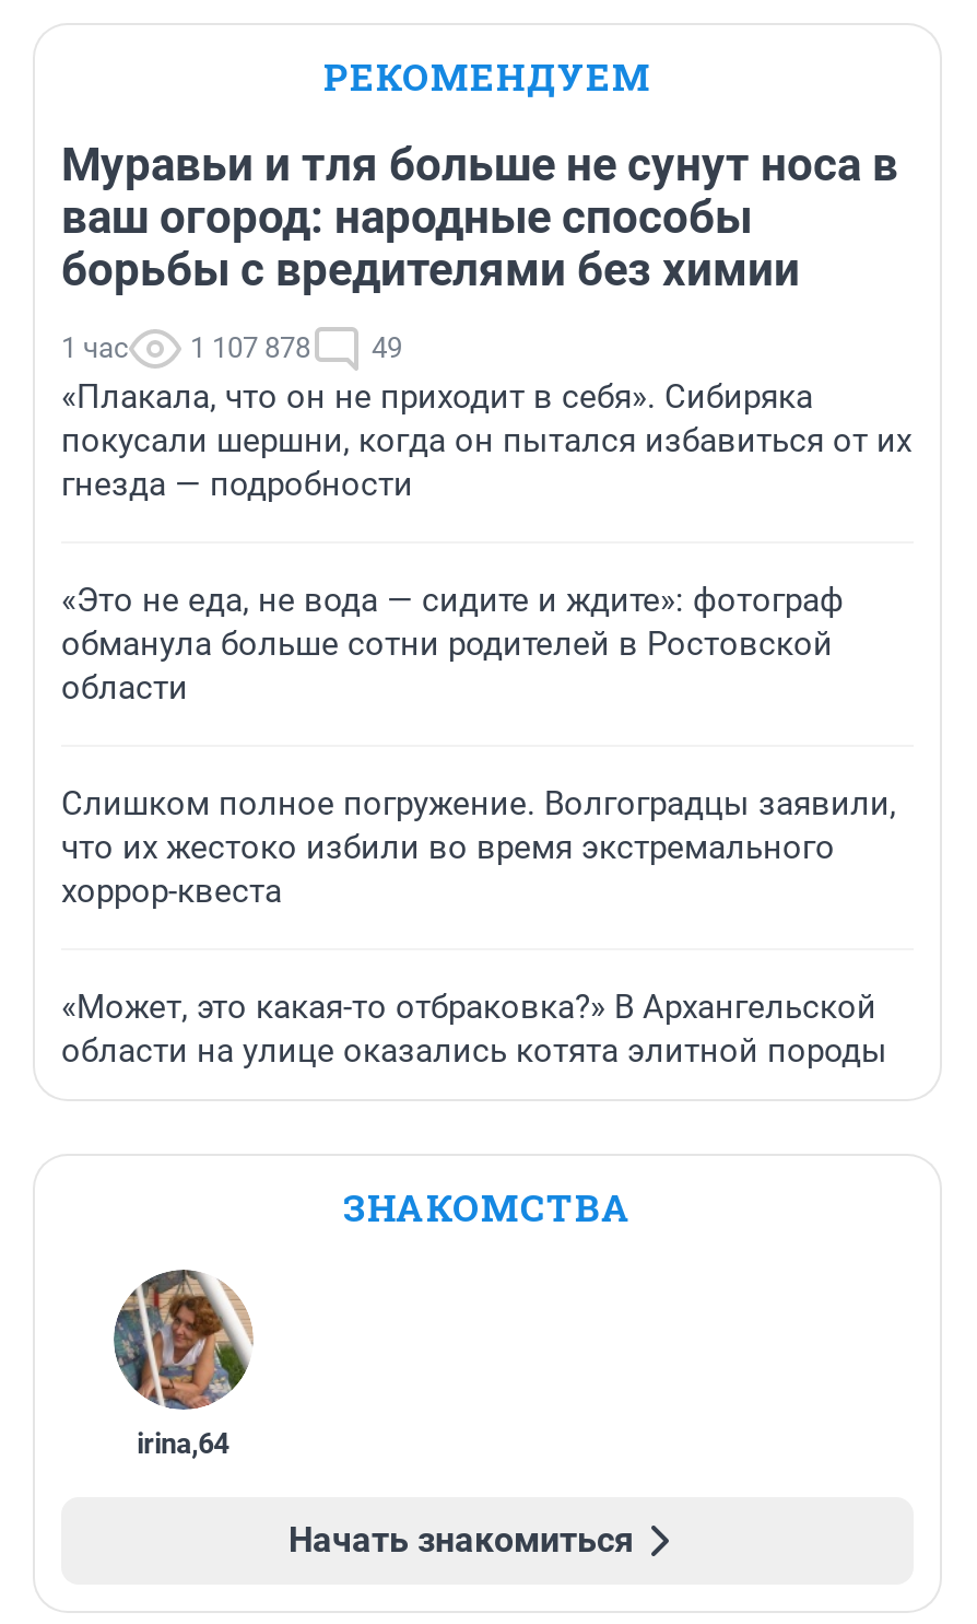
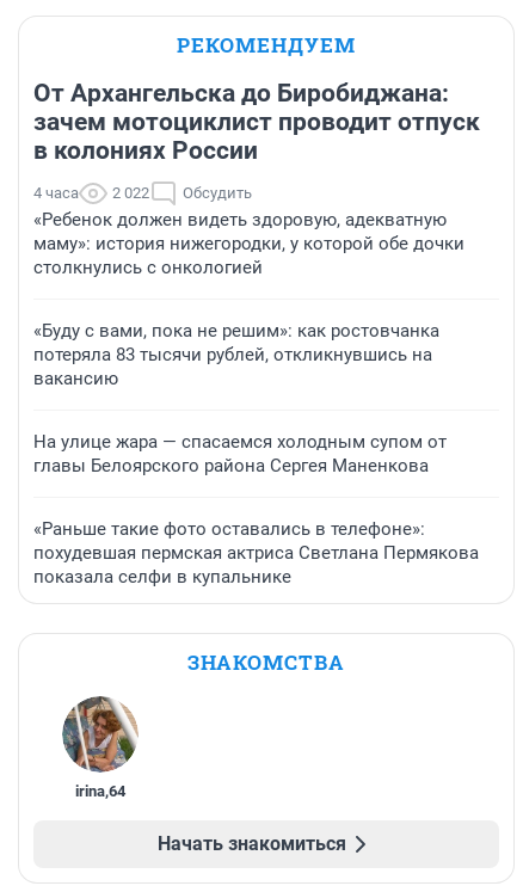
[61,139,898,297] Муравьи и тля больше не сунут носа в | ваш огород: народные способы | борьбы с вредителями без химии -> [33,79,480,165] От Архангельска до Биробиджана: | зачем мотоциклист проводит отпуск | в колониях России
[61,332,911,504] 1 час | 1 107 878 | 49 | «Плакала, что он не приходит в себя». Сибиряка | покусали шершни, когда он пытался избавиться от их | гнезда — подробности -> [33,184,464,278] 4 часа | 2 022 | Обсудить | «Ребенок должен видеть здоровую, адекватную | маму»: история нижегородки, у которой обе дочки | столкнулись с онкологией
[61,581,844,708] «Это не еда, не вода — сидите и ждите»: фотограф | обманула больше сотни родителей в Ростовской | области -> [33,320,439,389] «Буду с вами, пока не решим»: как ростовчанка | потеряла 83 тысячи рублей, откликнувшись на | вакансию
[61,784,896,911] Слишком полное погружение. Волгоградцы заявили, | что их жестоко избили во время экстремального | хоррор-квеста -> [33,431,447,477] На улице жара — спасаемся холодным супом от | главы Белоярского района Сергея Маненкова
[61,988,887,1071] «Может, это какая-то отбраковка?» В Архангельской | области на улице оказались котята элитной породы -> [33,518,479,588] «Раньше такие фото оставались в телефоне»: | похудевшая пермская актриса Светлана Пермякова | показала селфи в купальнике

